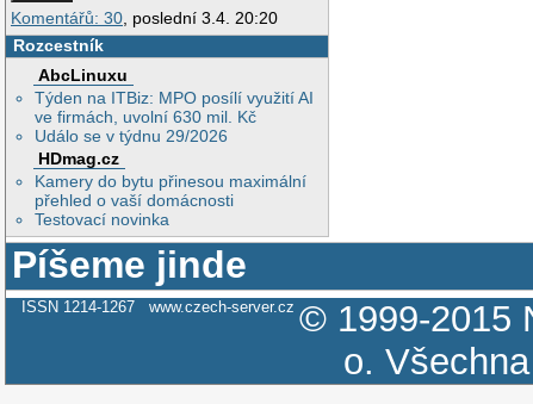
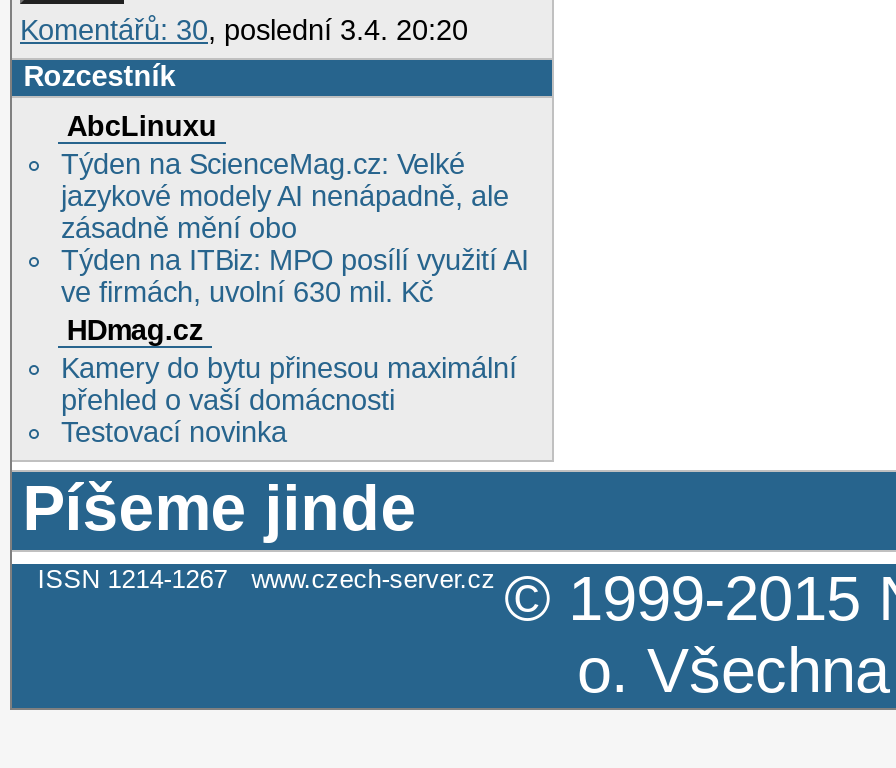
none -> [61,148,509,244] Týden na ScienceMag.cz: Velké | jazykové modely AI nenápadně, ale | zásadně mění obo
moved [35,88,314,126] -> [61,244,529,308]: Týden na ITBiz: MPO posílí využití AI | ve firmách, uvolní 630 mil. Kč
[35,126,228,145] Událo se v týdnu 29/2026 -> none

